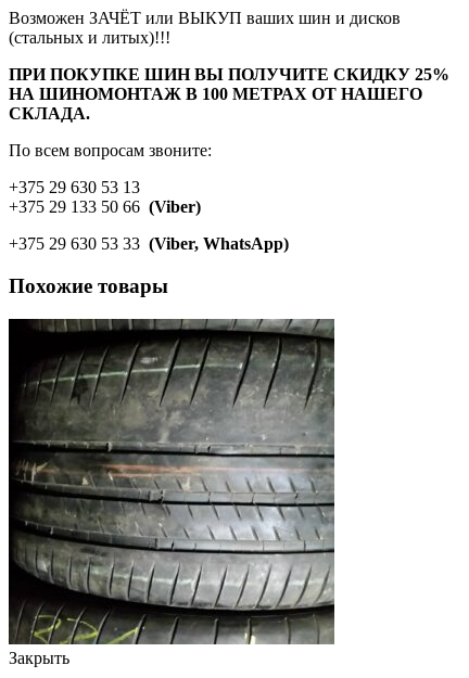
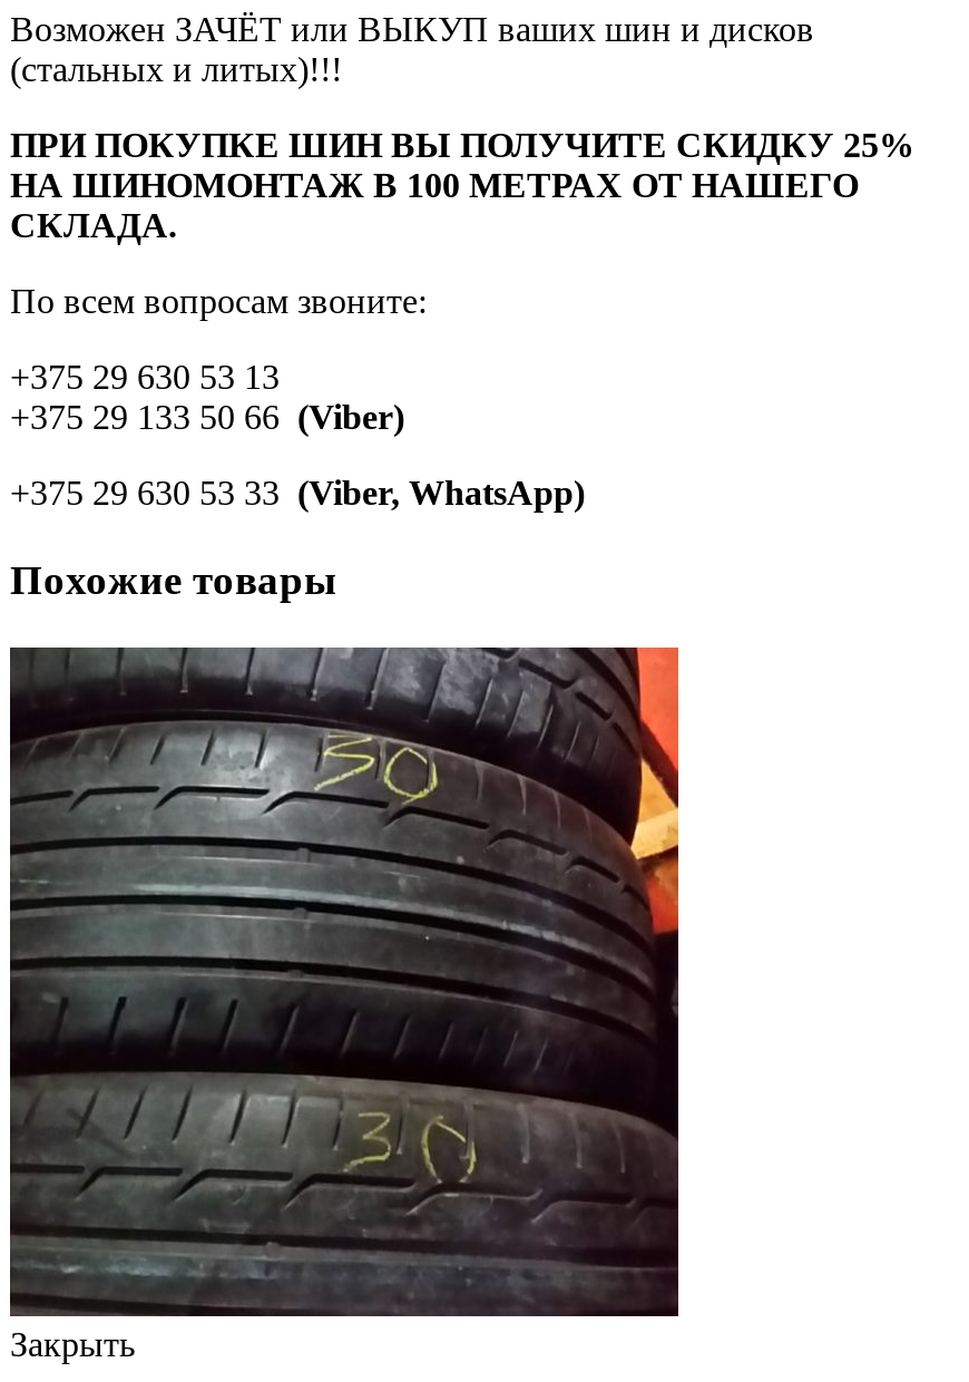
[10,318,335,645] [image] -> [10,645,681,1318] [image]

